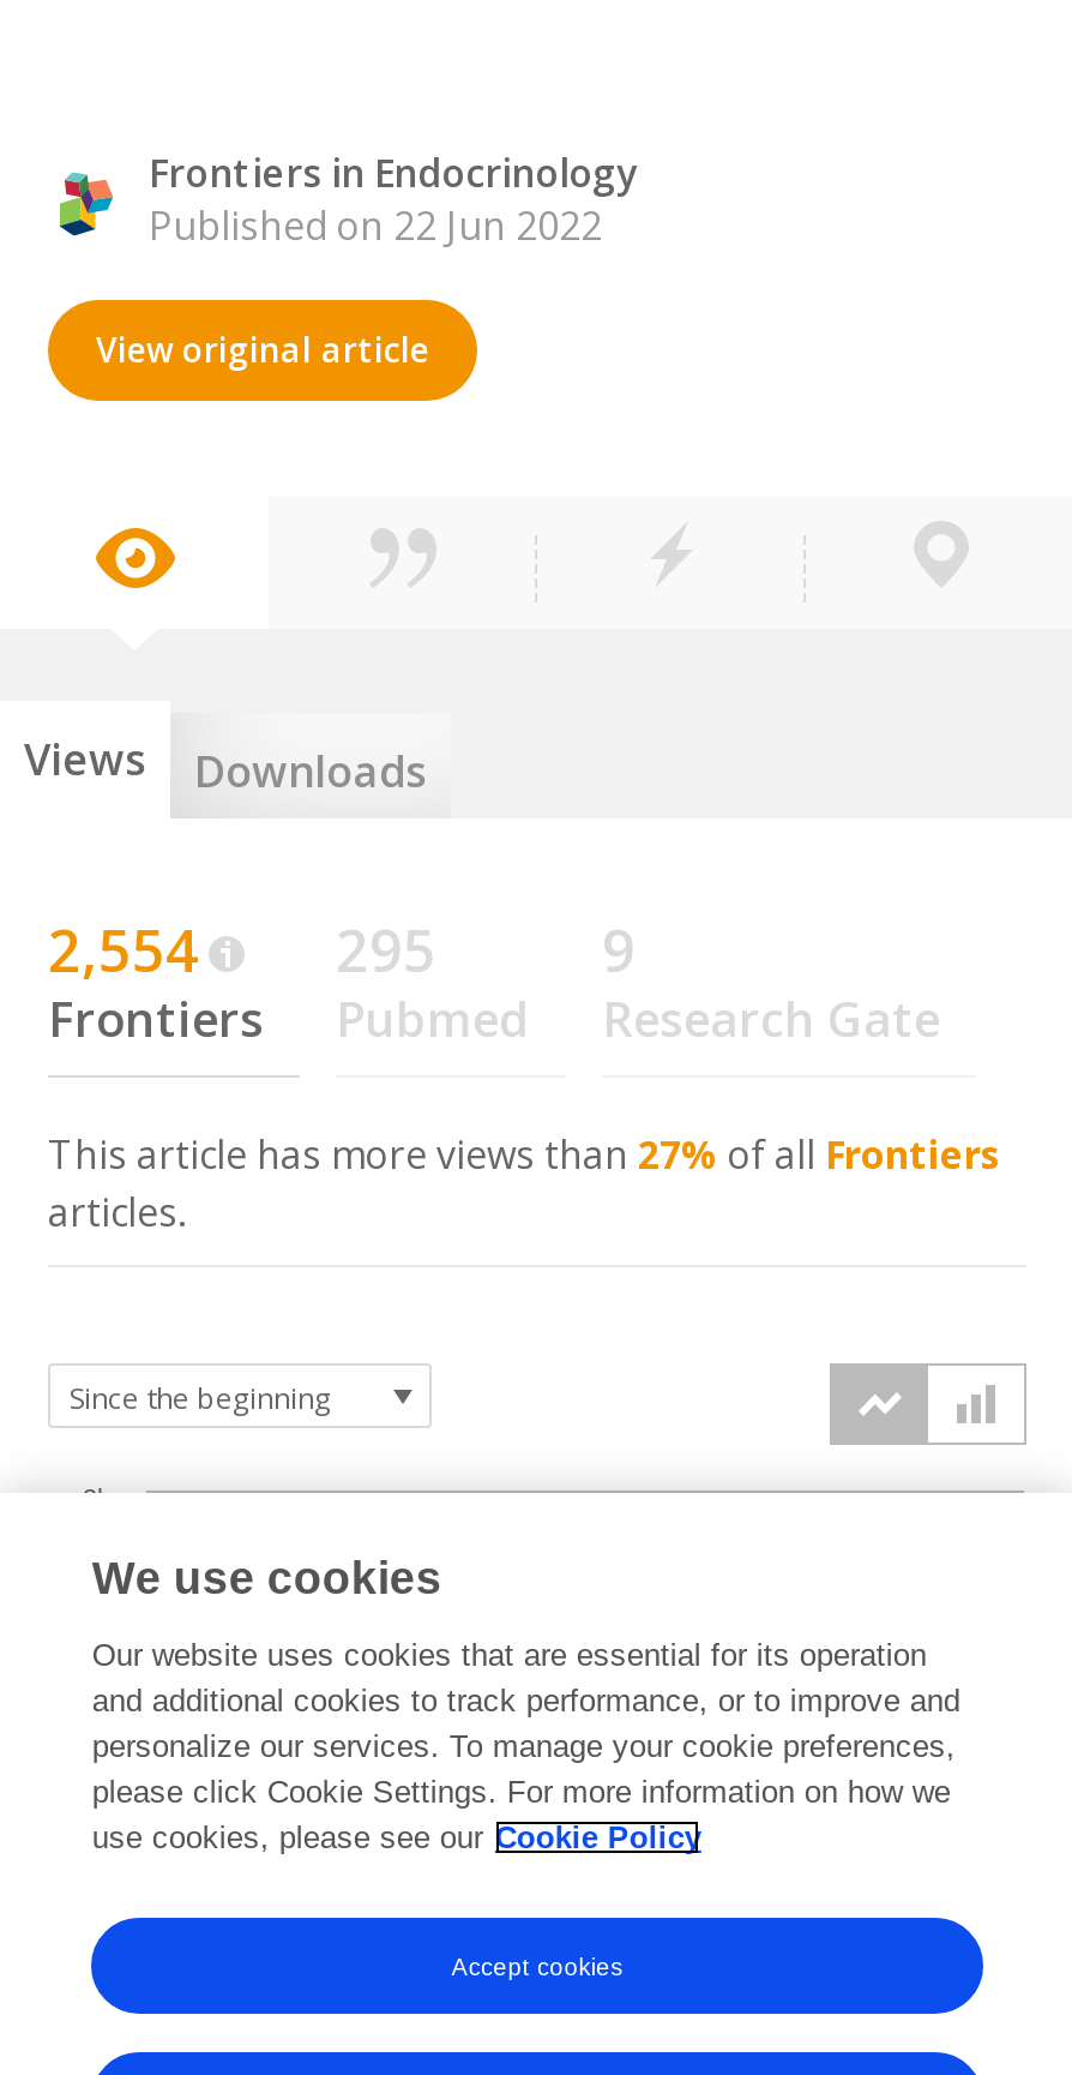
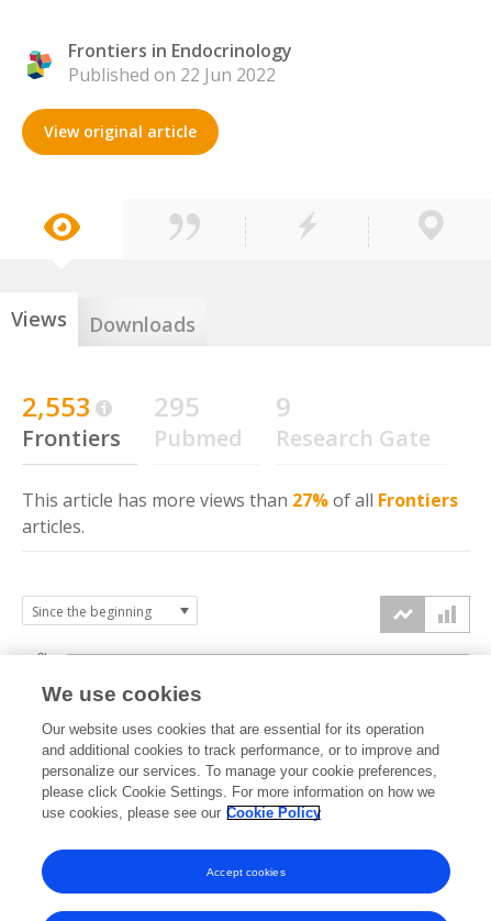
[48,910,199,989] 2,554 -> [22,388,91,424] 2,553

